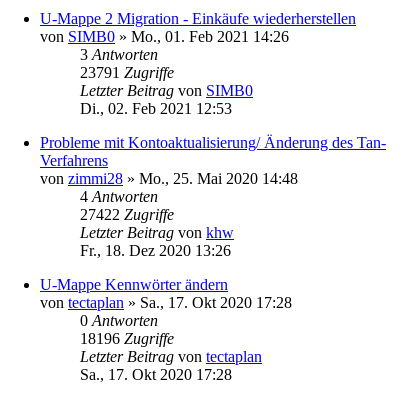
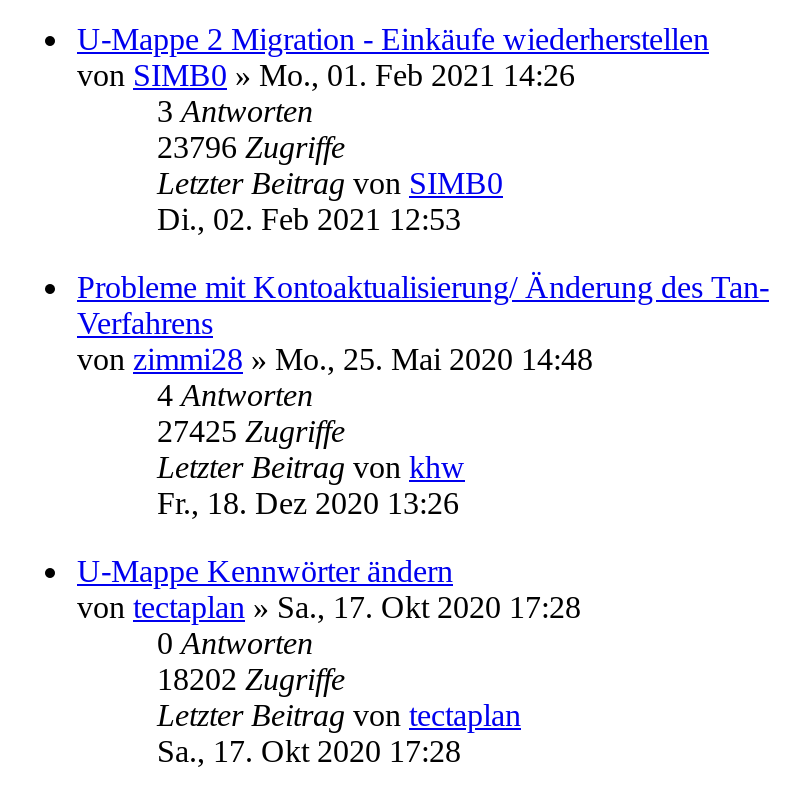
[80,64,174,81] 23791 Zugriffe -> [157,130,345,164] 23796 Zugriffe
[80,206,174,223] 27422 Zugriffe -> [157,414,345,448] 27425 Zugriffe
[80,330,174,347] 18196 Zugriffe -> [157,662,345,696] 18202 Zugriffe

